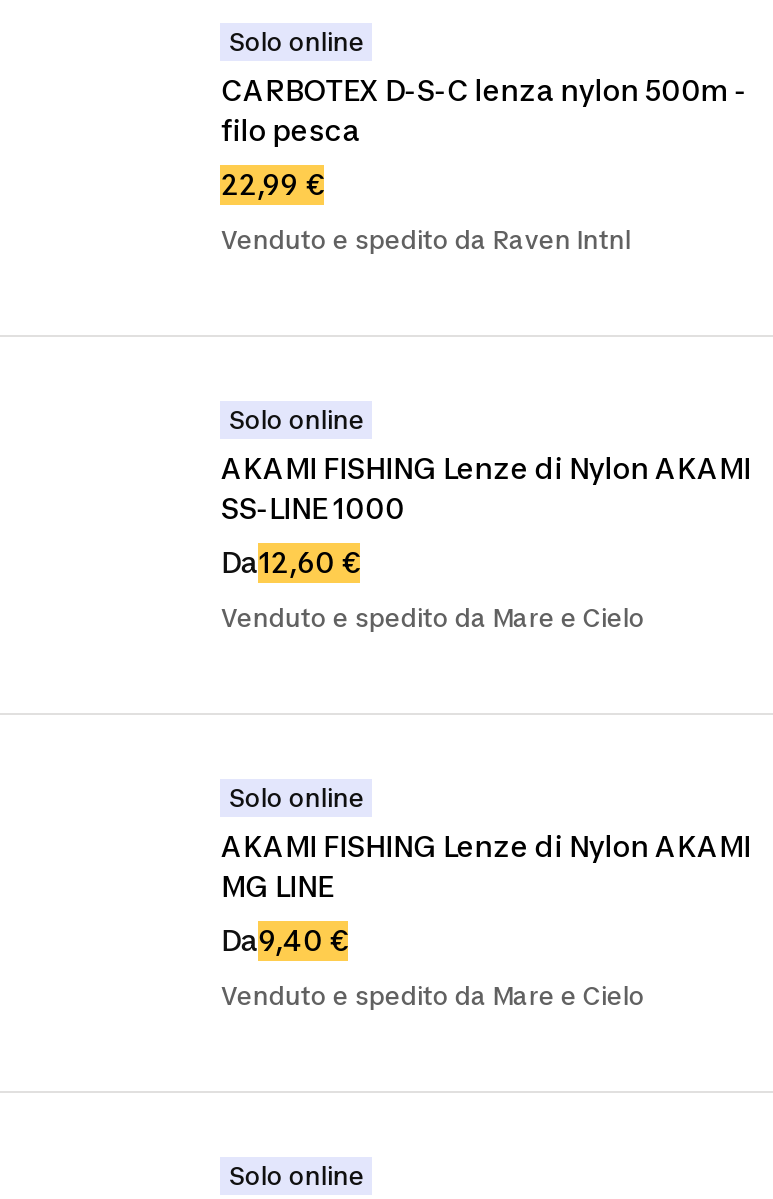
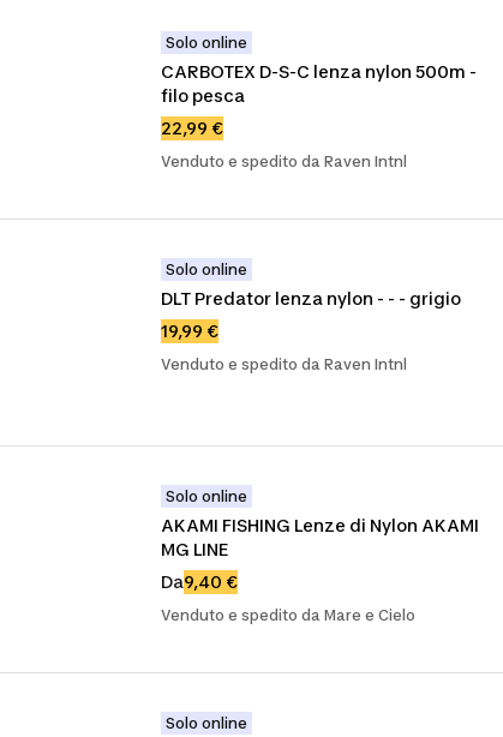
[221,451,751,525] AKAMI FISHING Lenze di Nylon AKAMI | SS-LINE 1000 -> [161,288,461,308] DLT Predator lenza nylon - - - grigio
[221,545,361,579] Da12,60 € -> [161,320,219,341] 19,99 €
[221,603,645,633] Venduto e spedito da Mare e Cielo -> [161,355,407,373] Venduto e spedito da Raven Intnl

